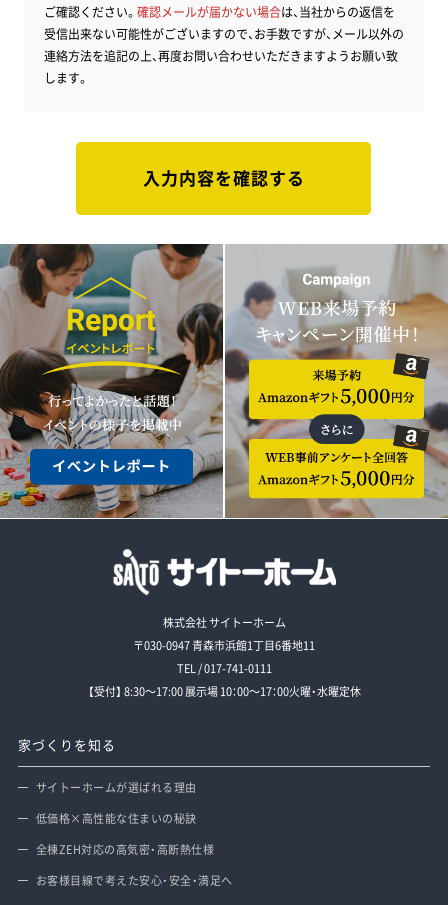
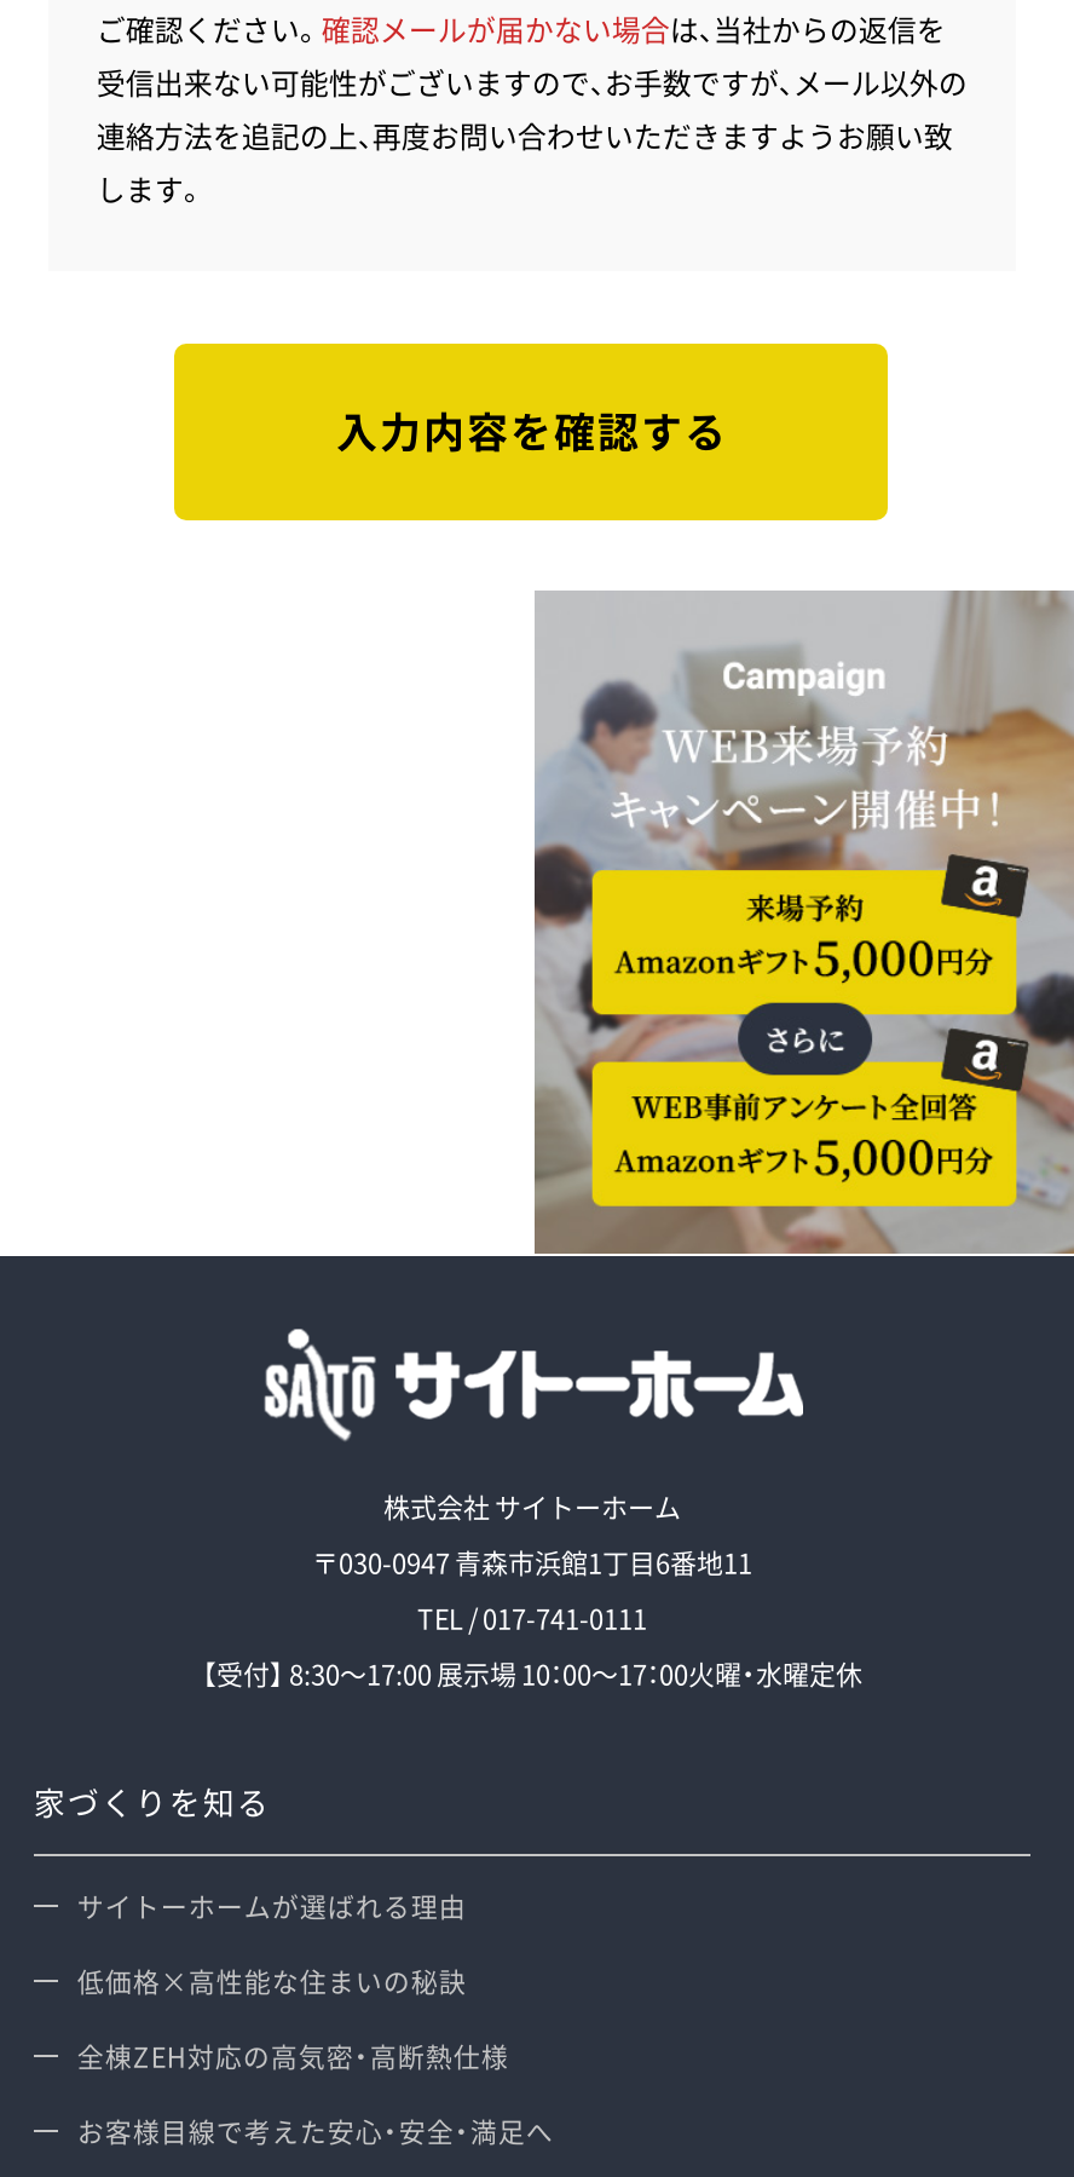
[3,243,224,519] [image] -> none

